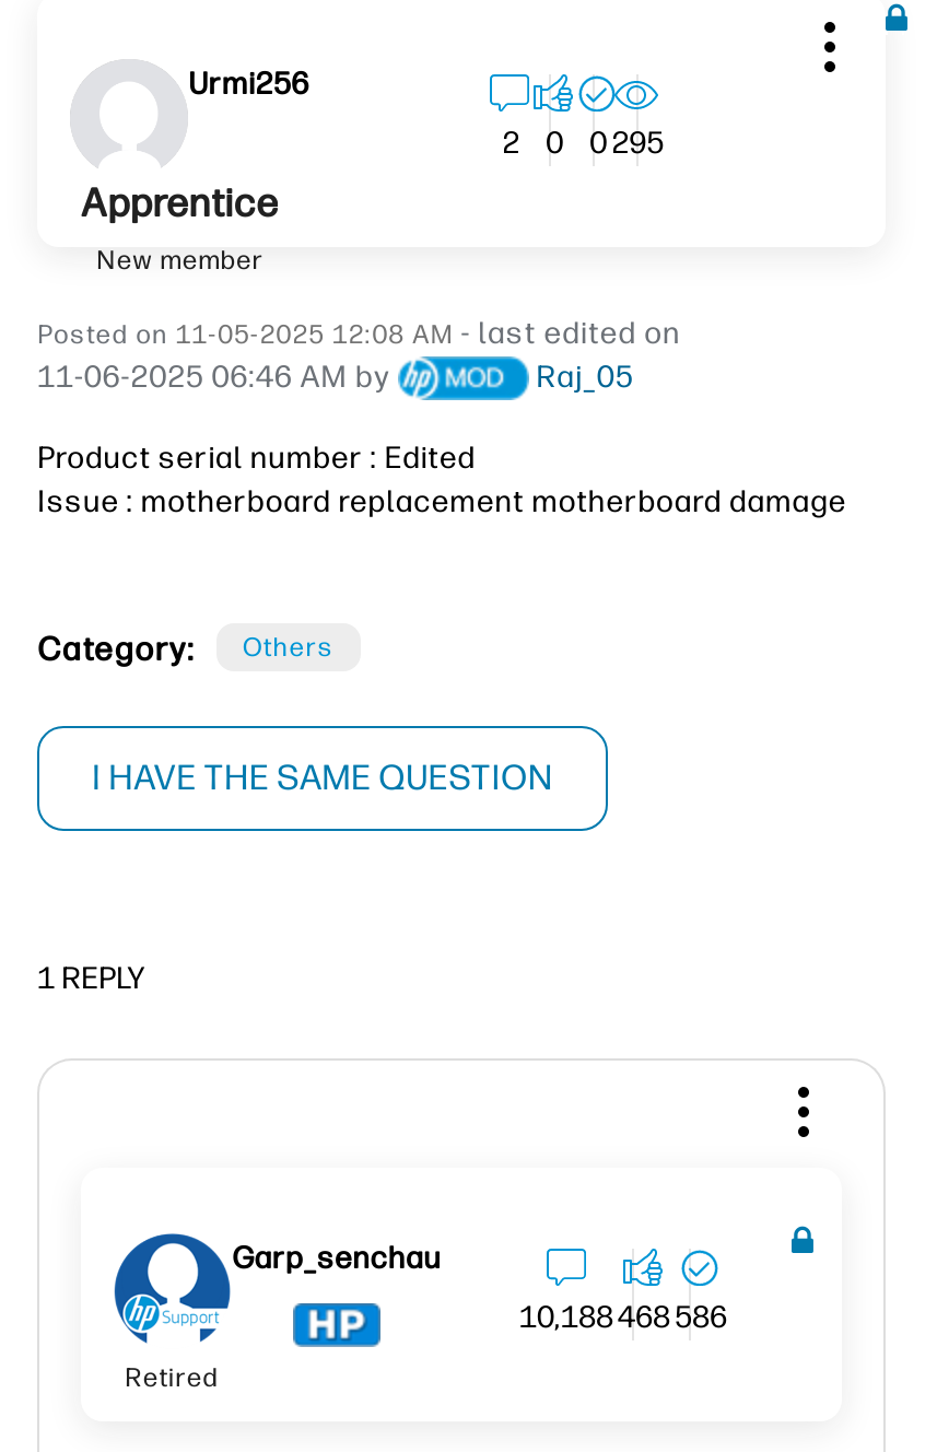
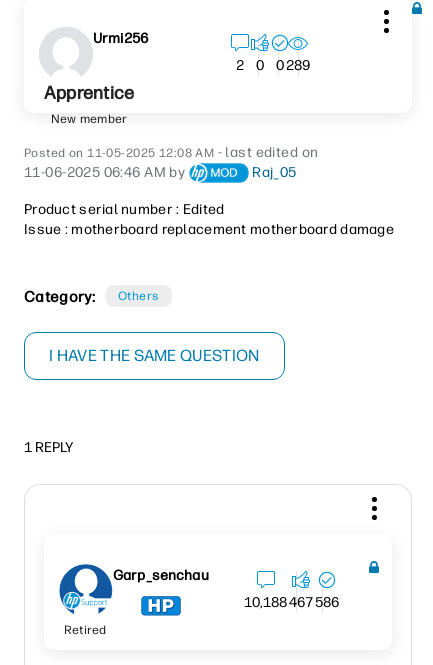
[502,124,664,162] 2 0 0 295 -> [236,56,310,74] 2 0 0 289
[519,1300,727,1337] 10,188 468 586 -> [244,594,339,611] 10,188 467 586

